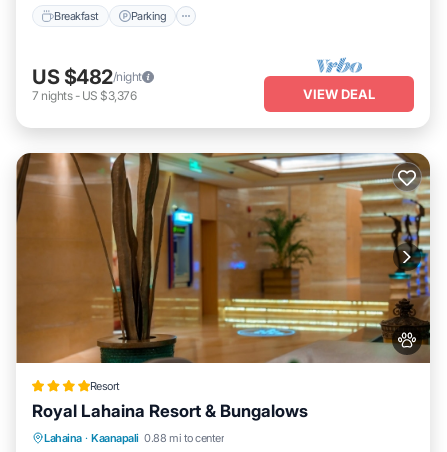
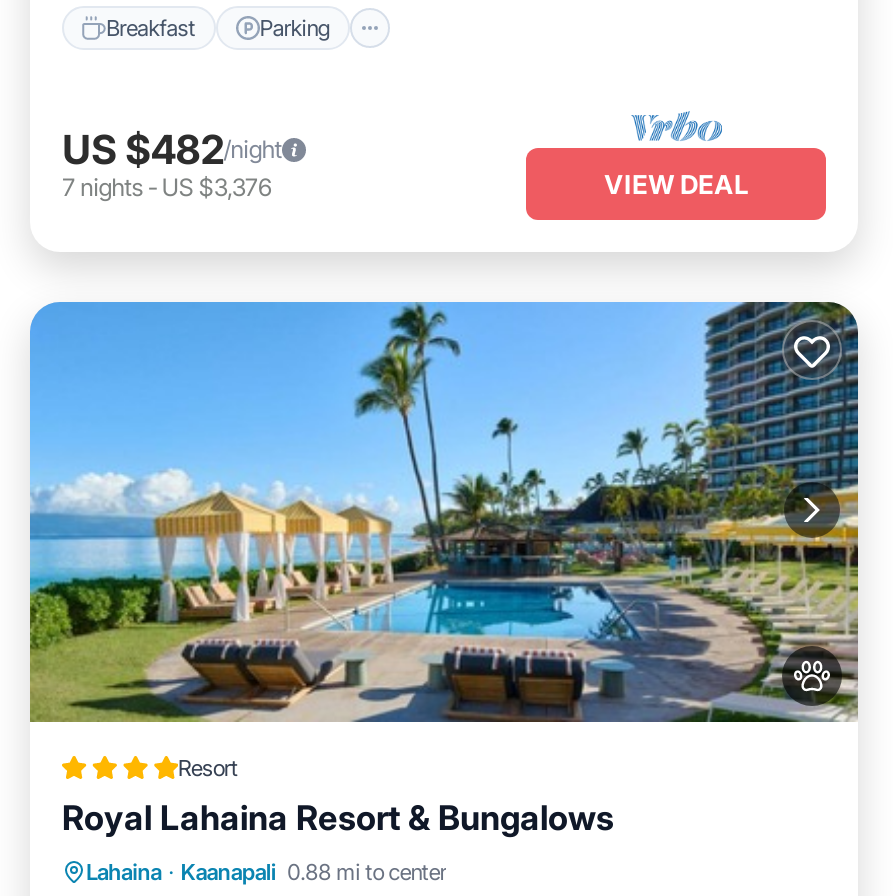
[15,152,431,364] [image] -> [28,300,860,724] [image]

